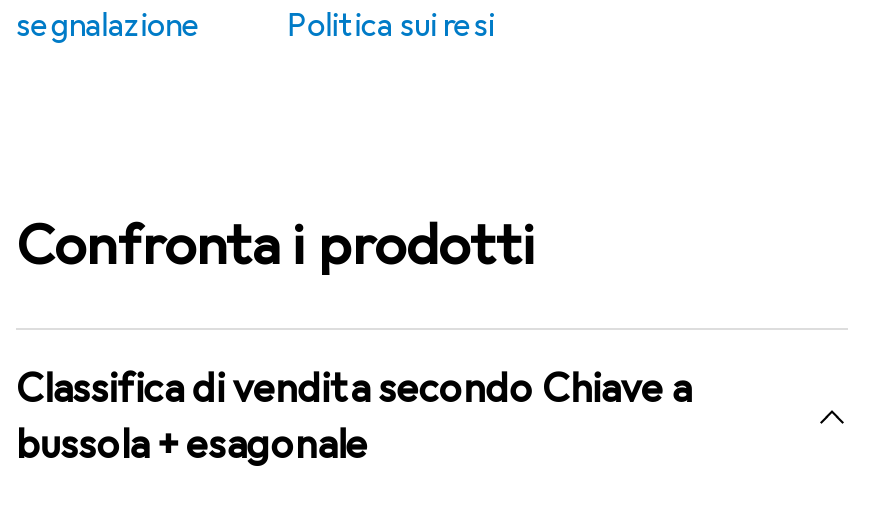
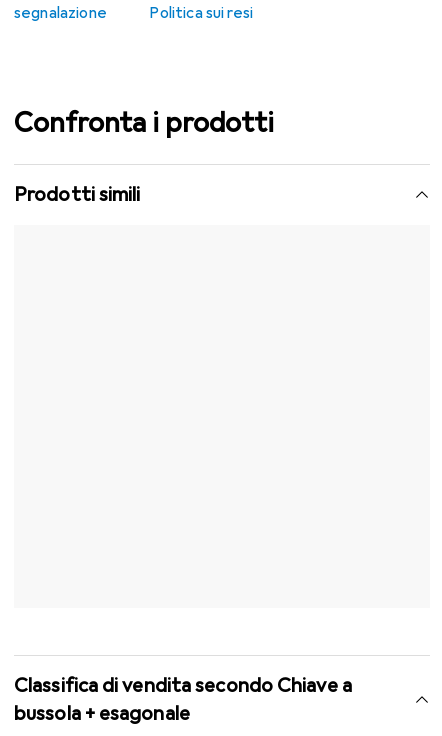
none -> [14,182,140,207] Prodotti simili

